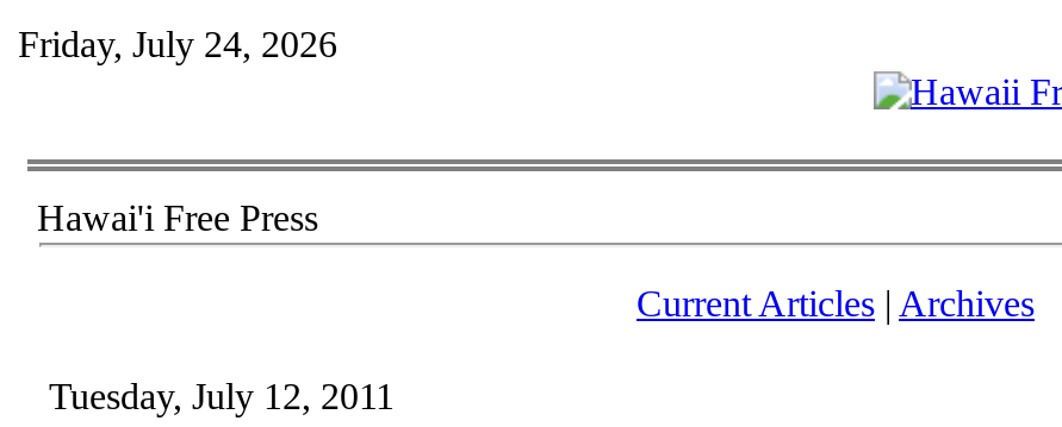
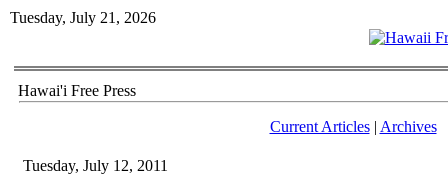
[18,24,337,64] Friday, July 24, 2026 -> [10,9,156,26] Tuesday, July 21, 2026

